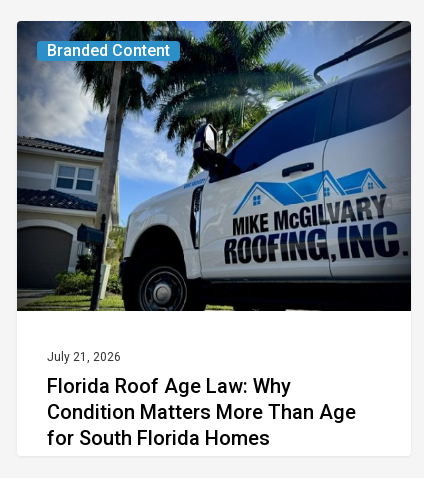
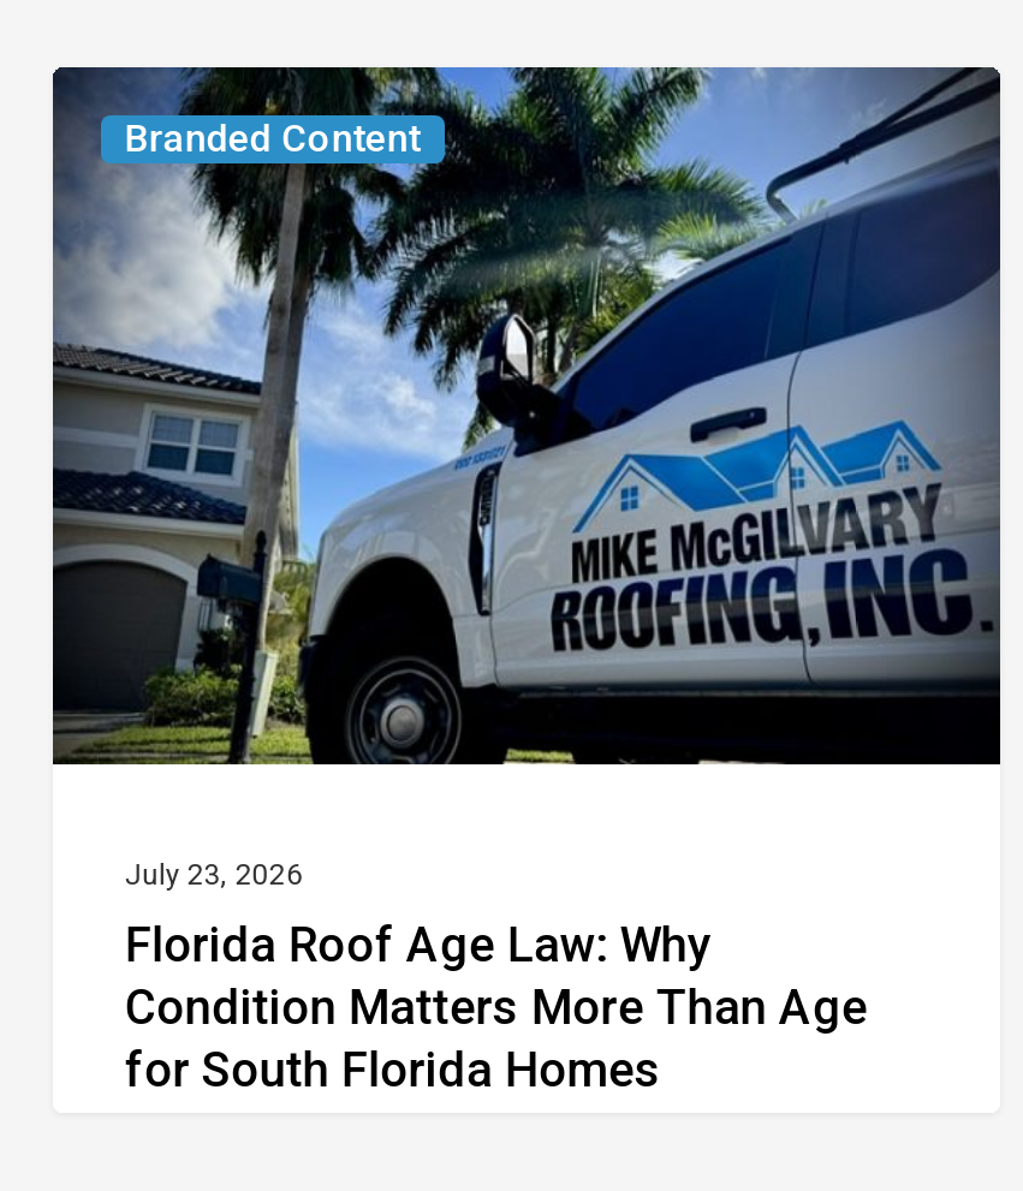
[47,350,121,364] July 21, 2026 -> [125,858,303,891] July 23, 2026

